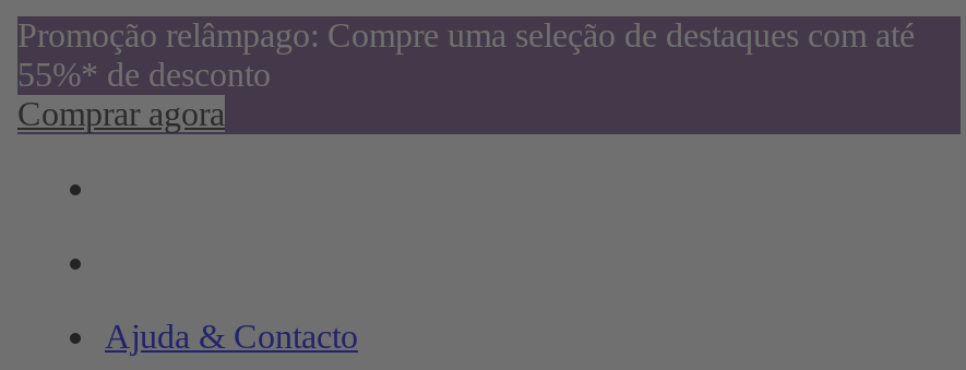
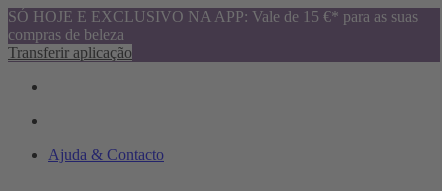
[17,16,915,132] Promoção relâmpago: Compre uma seleção de destaques com até | 55%* de desconto | Comprar agora -> [8,8,418,61] SÓ HOJE E EXCLUSIVO NA APP: Vale de 15 €* para as suas | compras de beleza | Transferir aplicação

